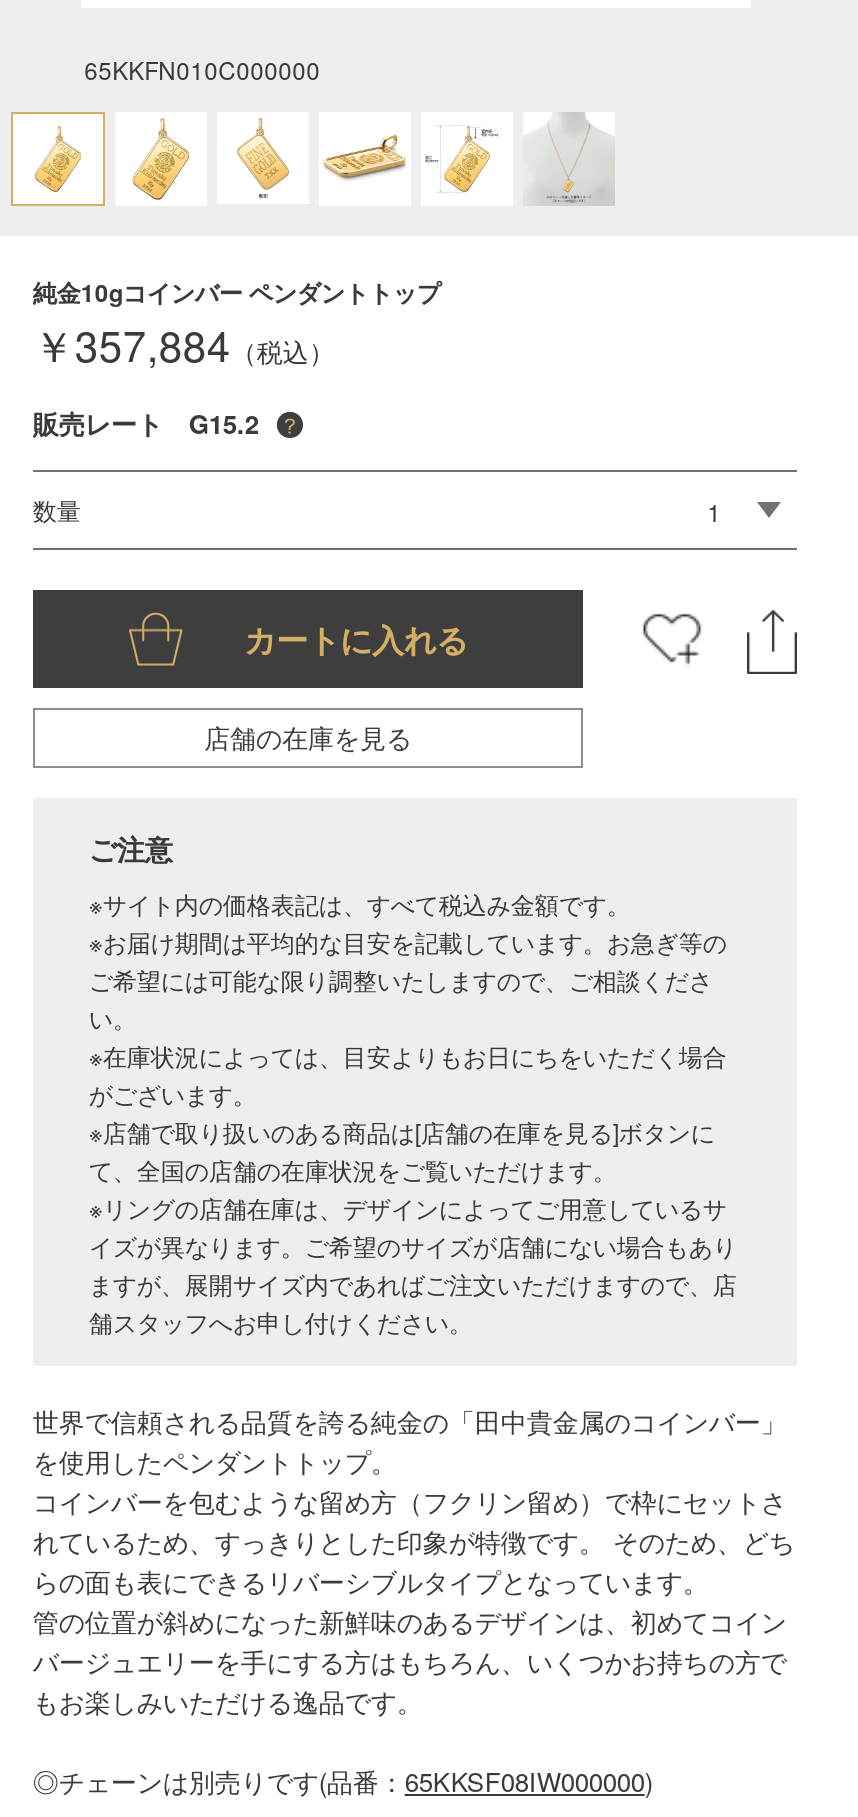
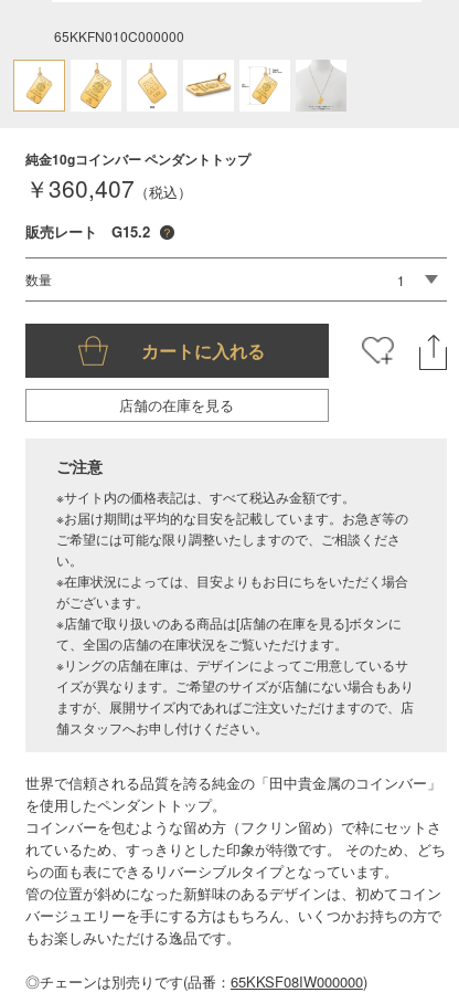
[33,313,335,373] ￥357,884（税込） -> [25,171,192,204] ￥360,407（税込）

